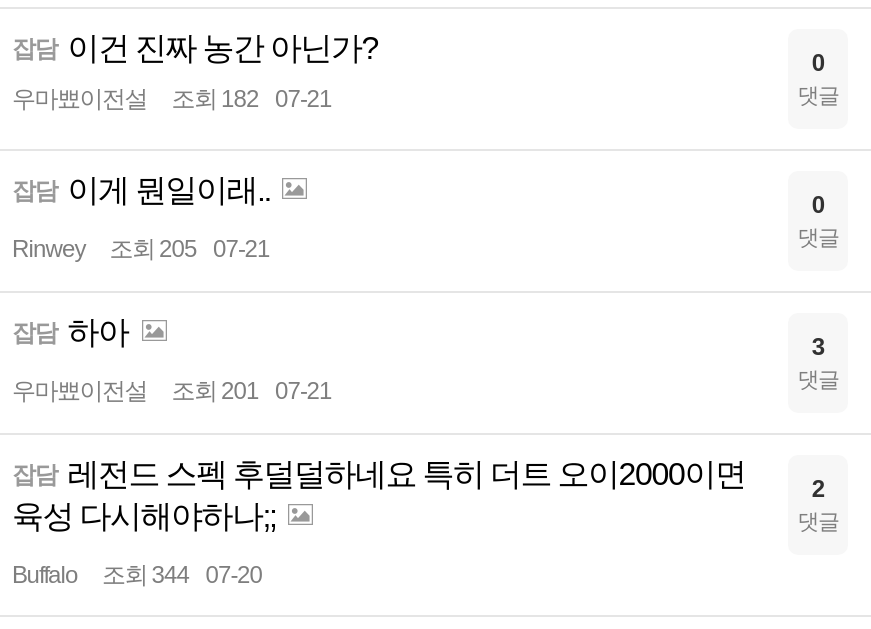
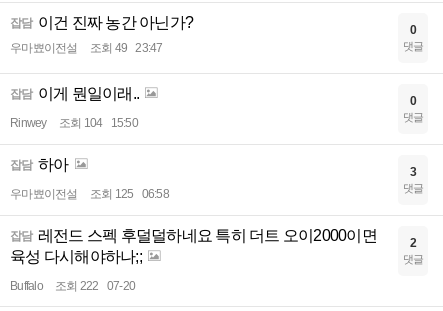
[12,86,332,114] 우마뾰이전설 조회 182 07-21 -> [10,41,162,55] 우마뾰이전설 조회 49 23:47
[12,236,270,264] Rinwey 조회 205 07-21 -> [10,116,138,130] Rinwey 조회 104 15:50
[12,378,332,406] 우마뾰이전설 조회 201 07-21 -> [10,187,169,201] 우마뾰이전설 조회 125 06:58
[12,562,262,590] Buffalo 조회 344 07-20 -> [10,279,135,293] Buffalo 조회 222 07-20

